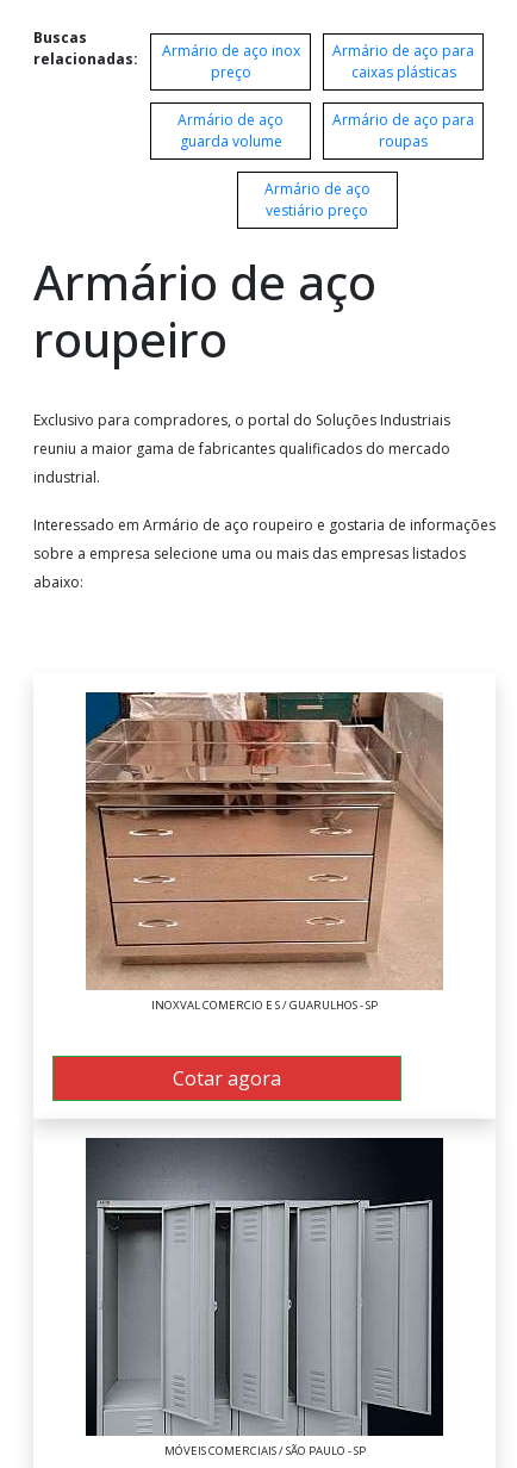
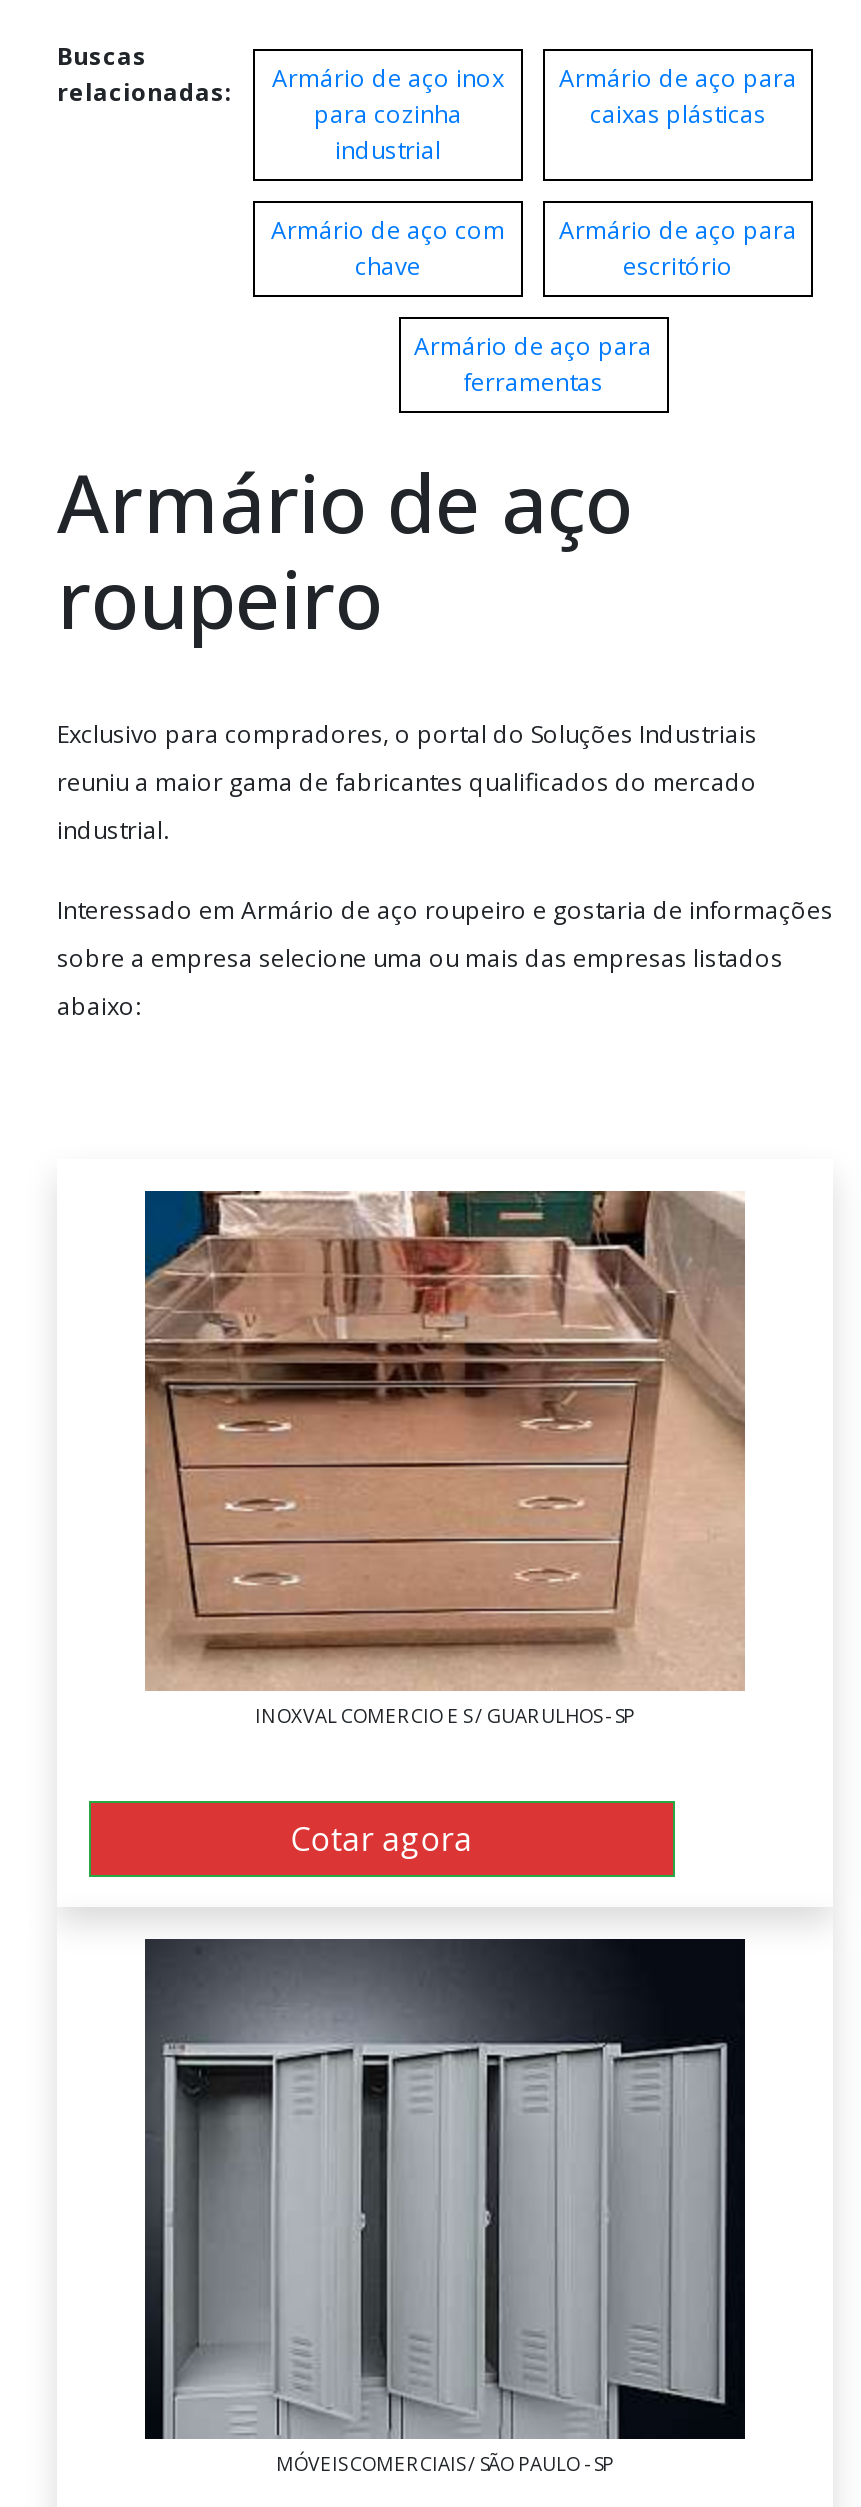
[210,62,251,82] preço -> [314,96,462,166] para cozinha | industrial
[177,109,284,151] Armário de aço | guarda volume -> [271,212,505,282] Armário de aço com | chave
[379,131,428,151] roupas -> [623,248,733,282] escritório
[264,178,370,220] Armário de aço | vestiário preço -> [414,328,652,398] Armário de aço para | ferramentas

